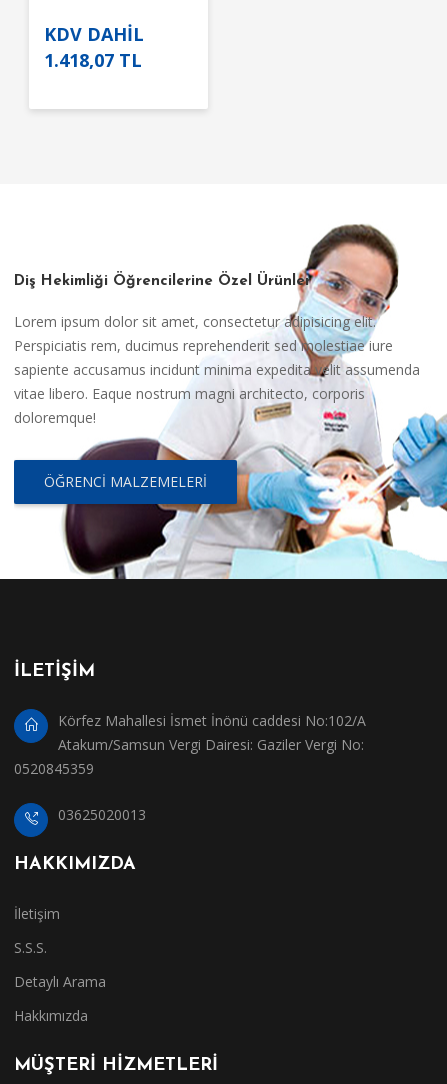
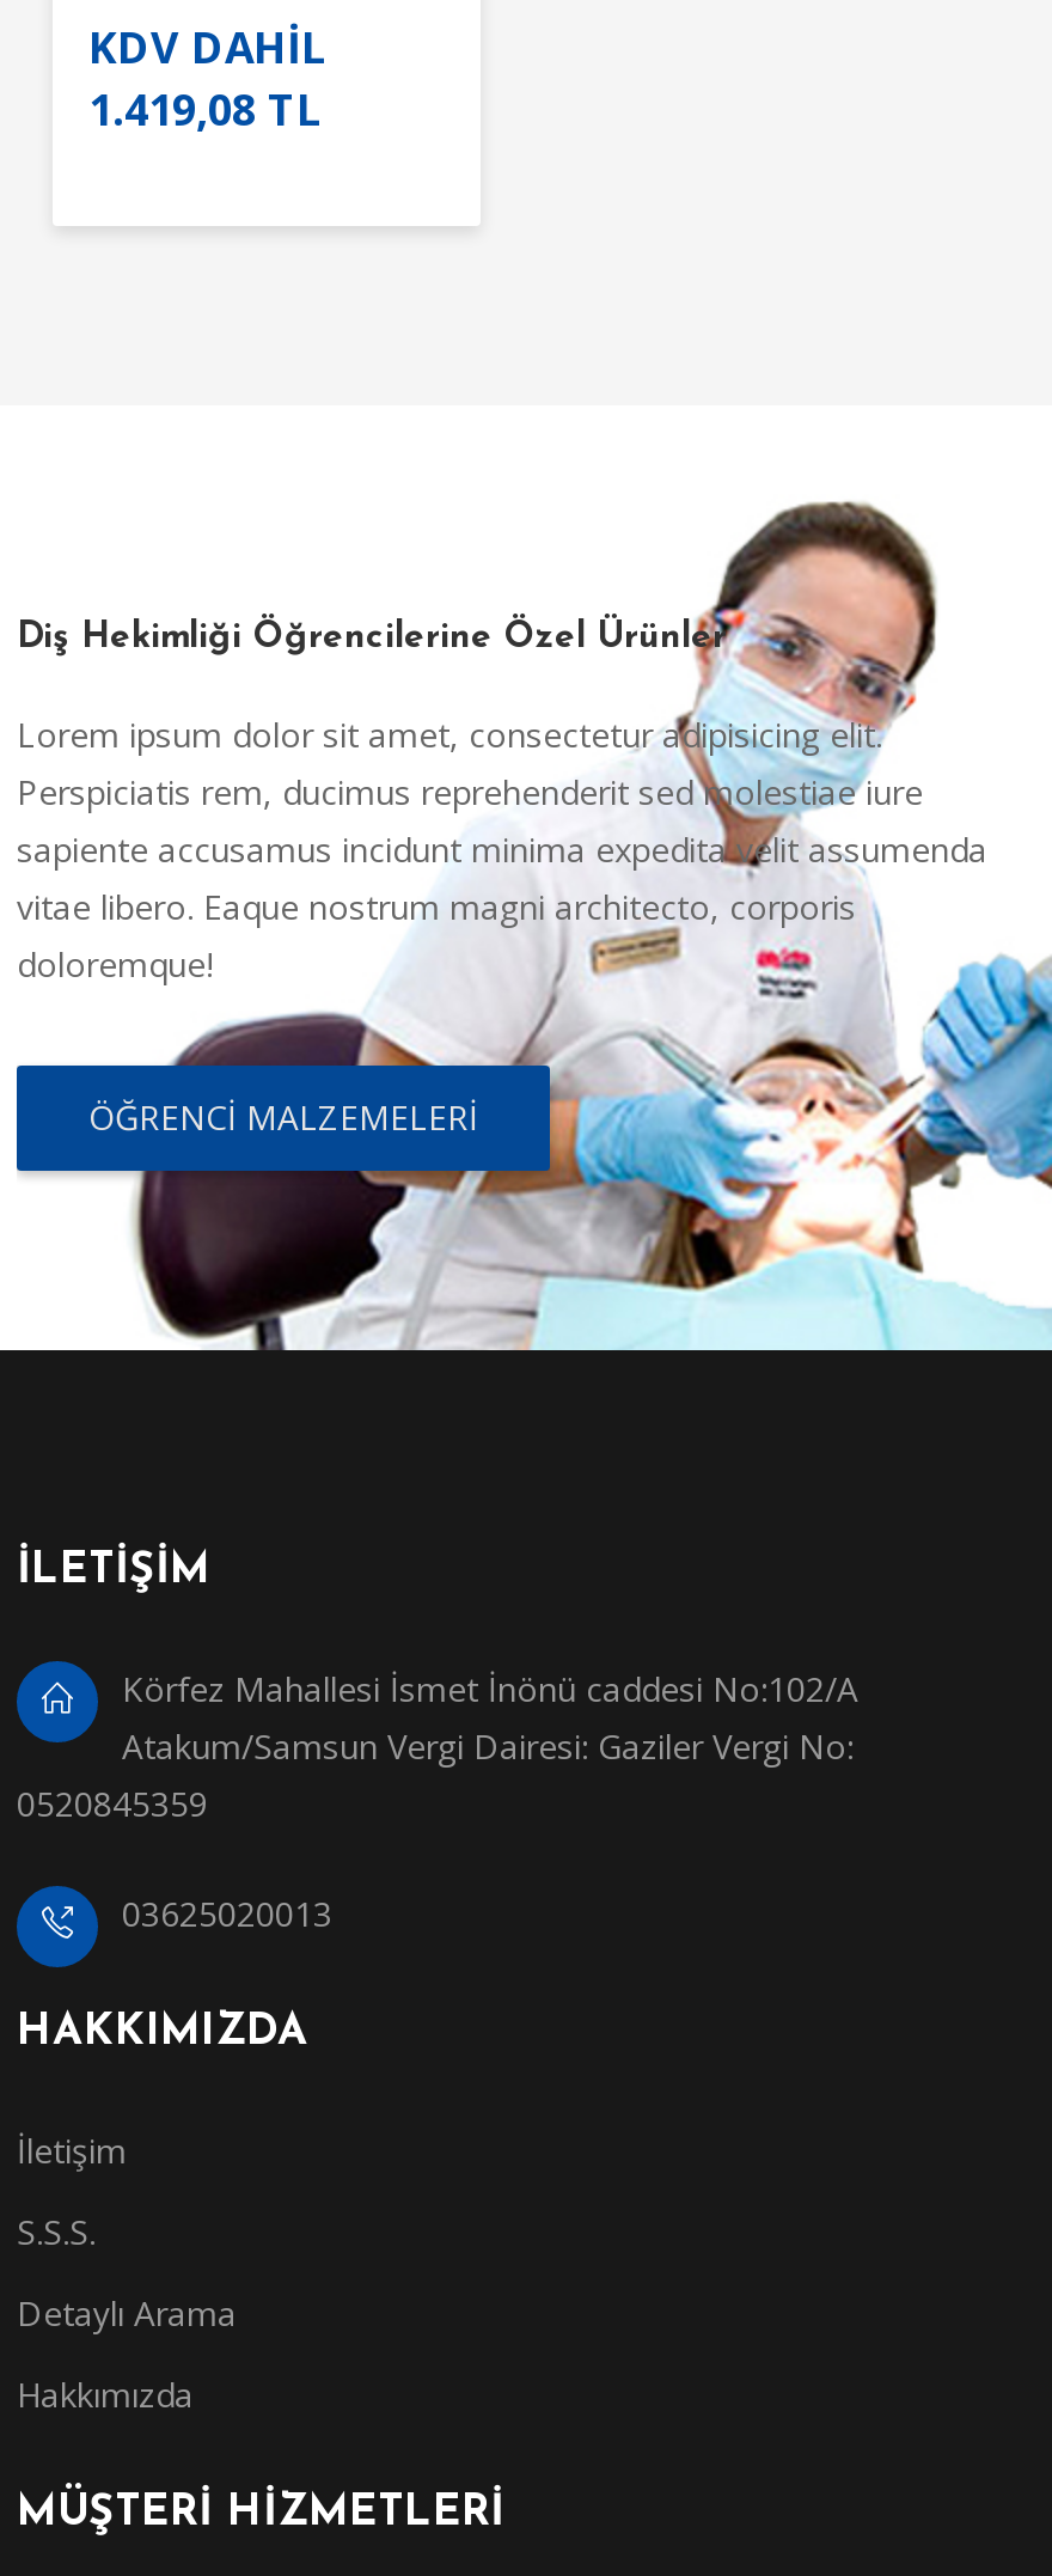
[44,48,142,72] 1.418,07 TL -> [88,80,323,138] 1.419,08 TL

